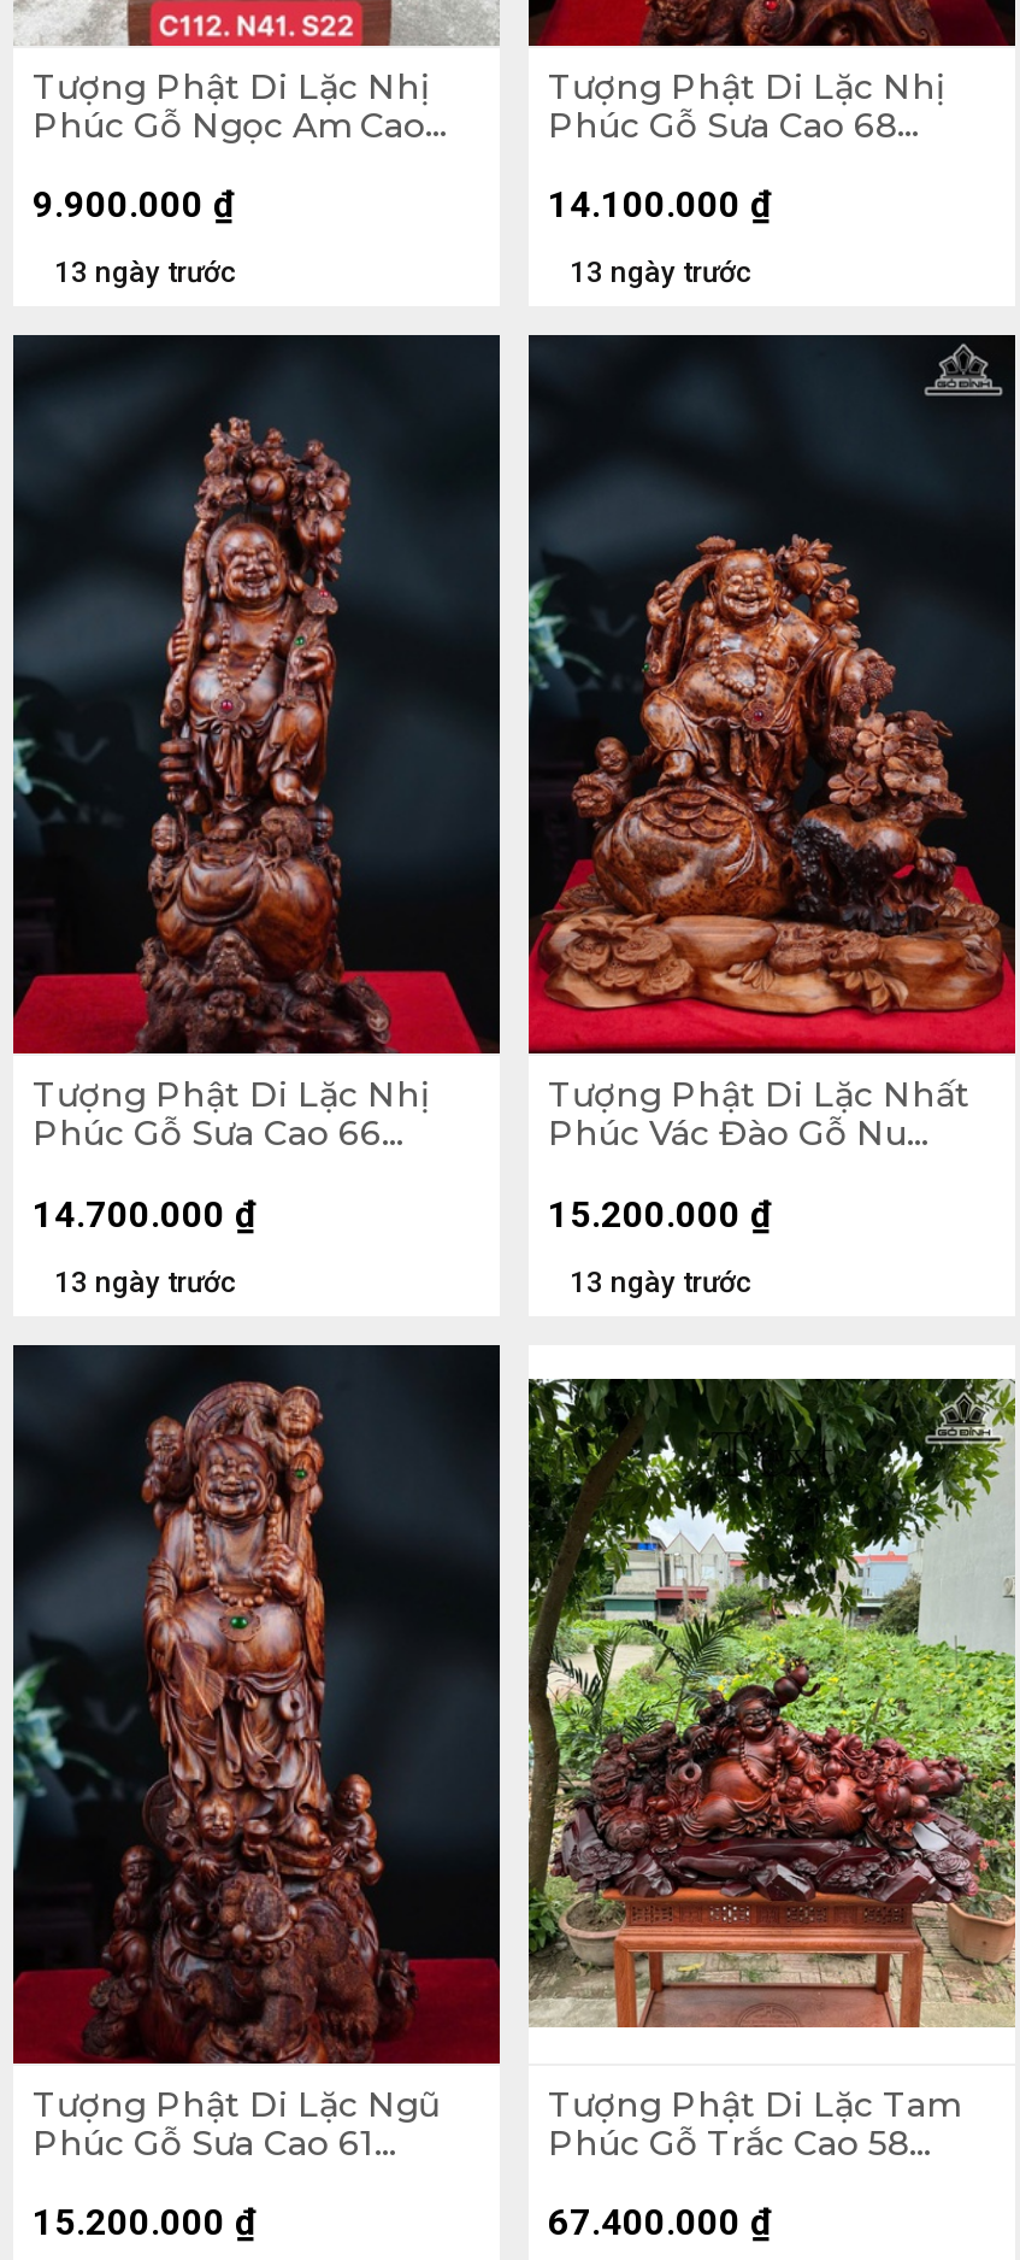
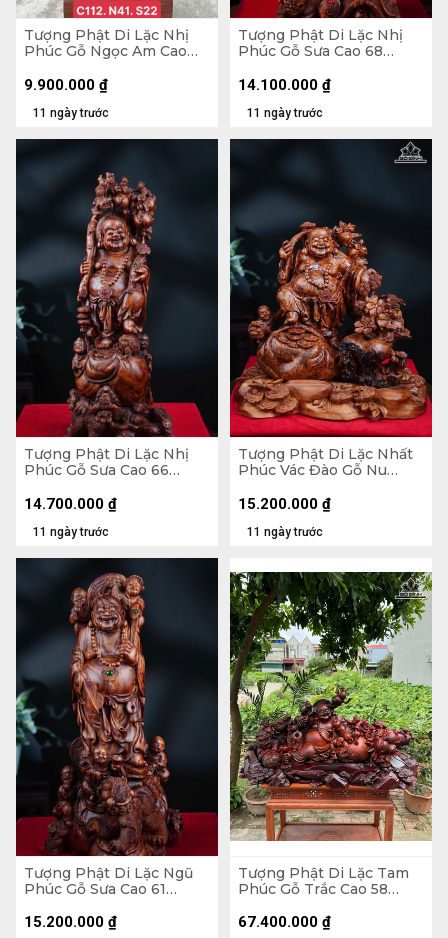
[54,256,237,289] 13 ngày trước -> [33,106,109,120] 11 ngày trước
[570,256,753,289] 13 ngày trước -> [247,106,323,120] 11 ngày trước
[54,1265,237,1298] 13 ngày trước -> [33,525,109,539] 11 ngày trước
[570,1265,753,1298] 13 ngày trước -> [247,525,323,539] 11 ngày trước

